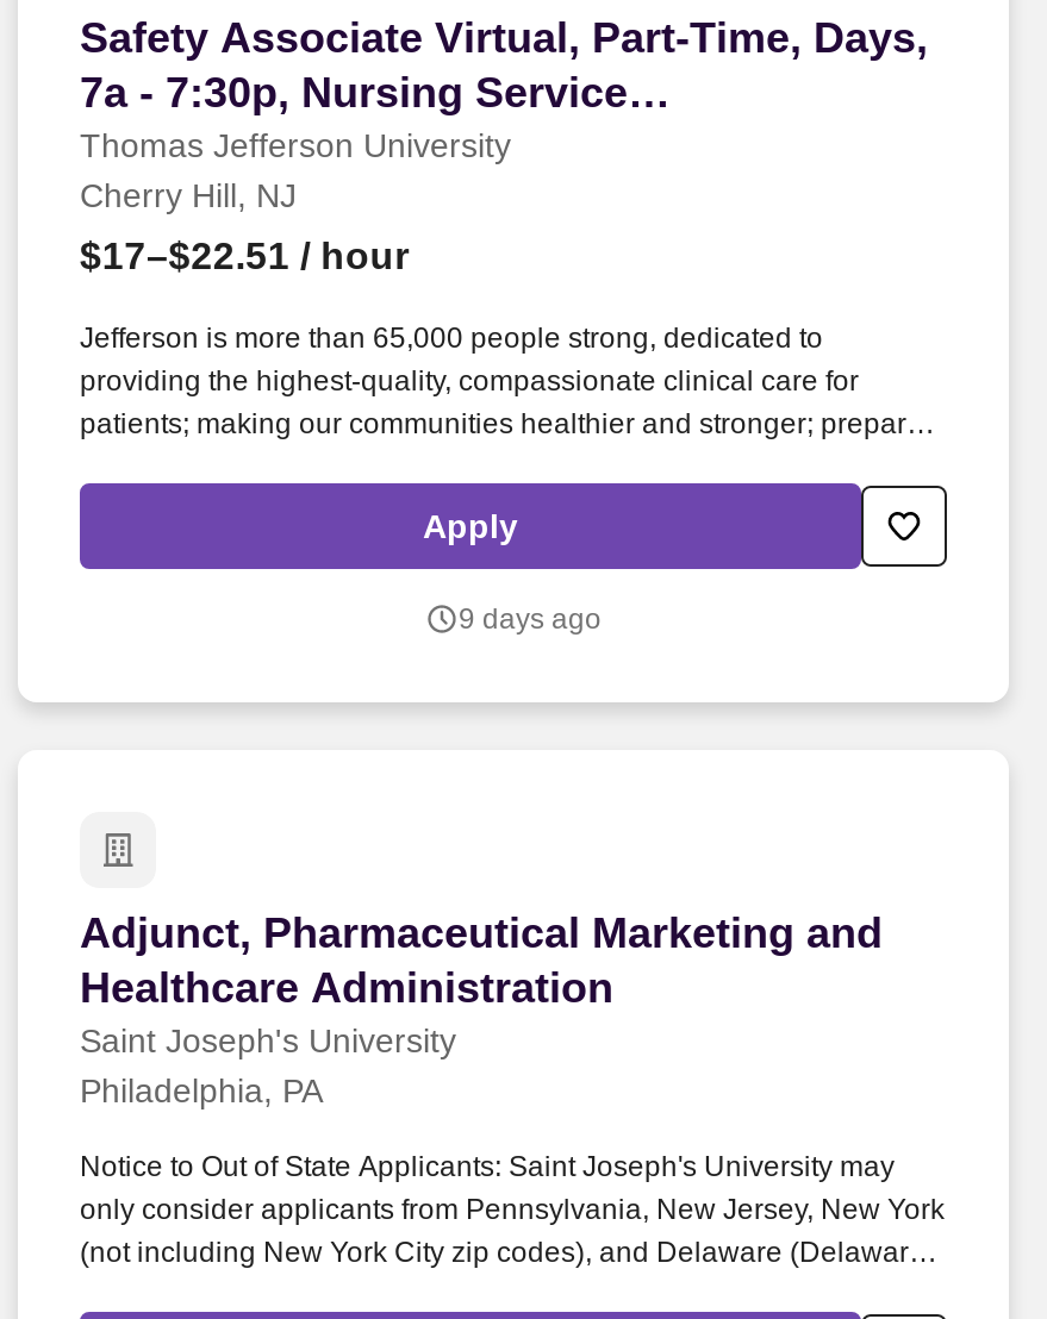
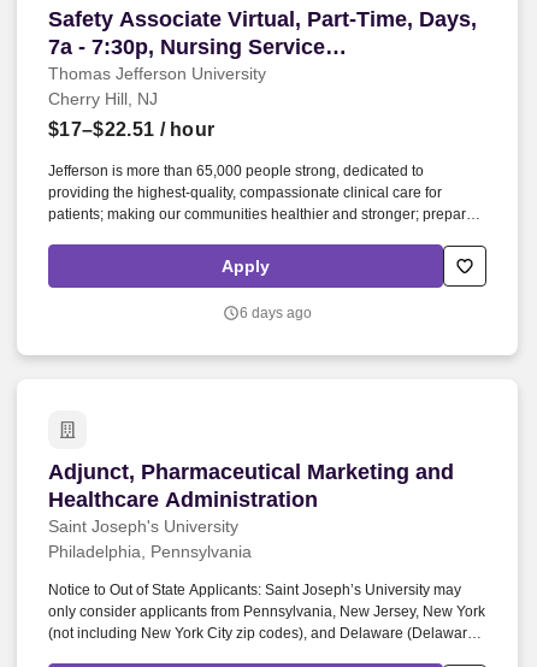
[459,602,602,636] 9 days ago -> [240,305,312,321] 6 days ago
[80,1071,323,1109] Philadelphia, PA -> [48,542,252,561] Philadelphia, Pennsylvania
[80,1150,895,1183] Notice to Out of State Applicants: Saint Joseph's University may -> [48,582,461,598] Notice to Out of State Applicants: Saint Joseph’s University may

